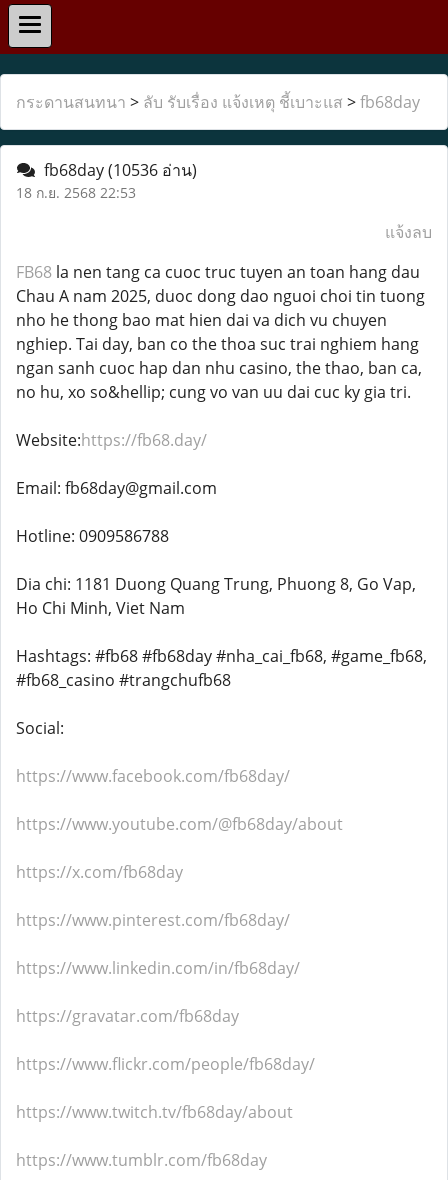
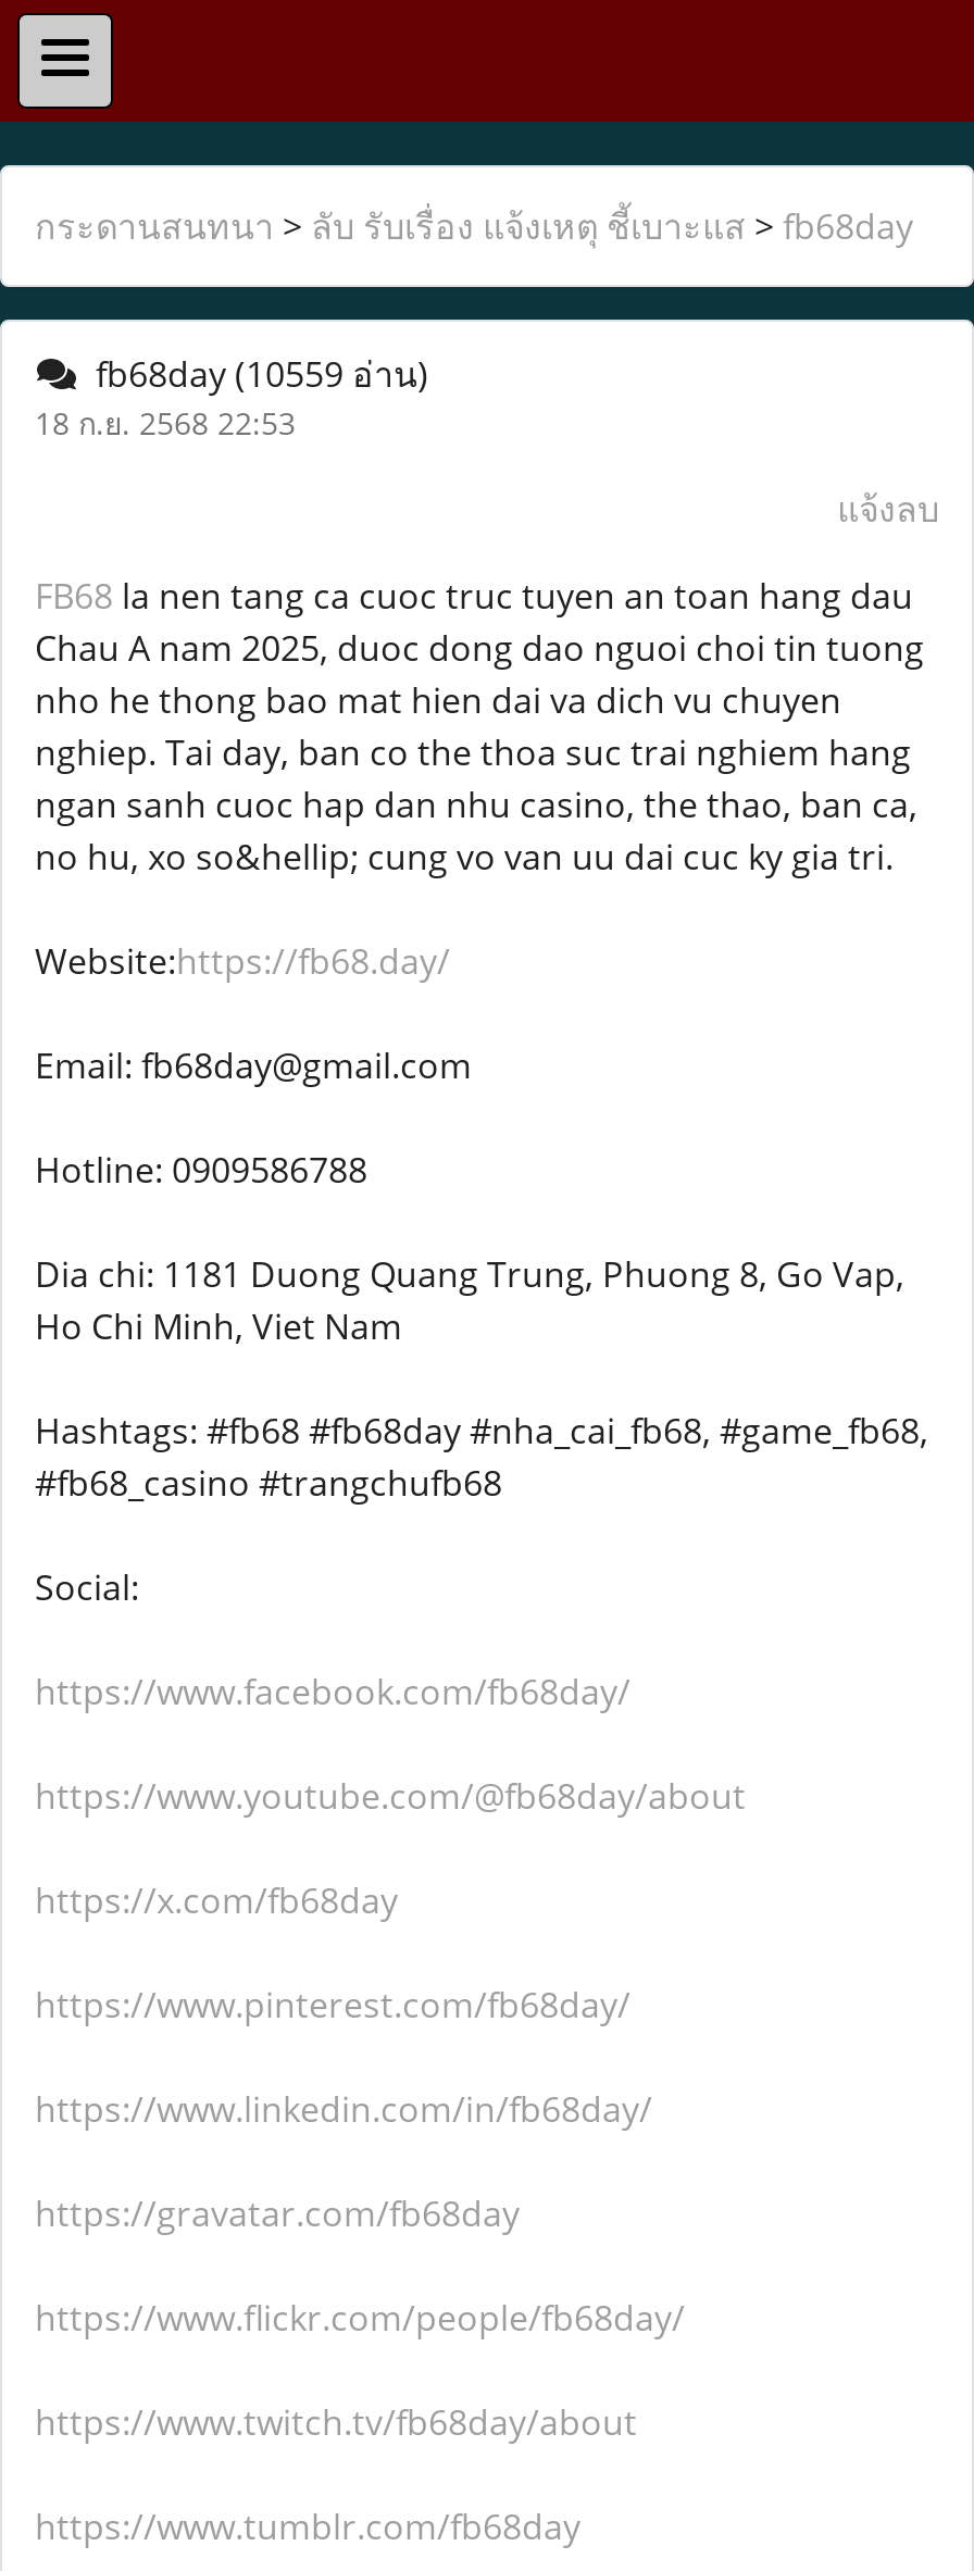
[36,159,197,181] fb68day (10536 อ่าน) -> [78,350,428,398] fb68day (10559 อ่าน)

